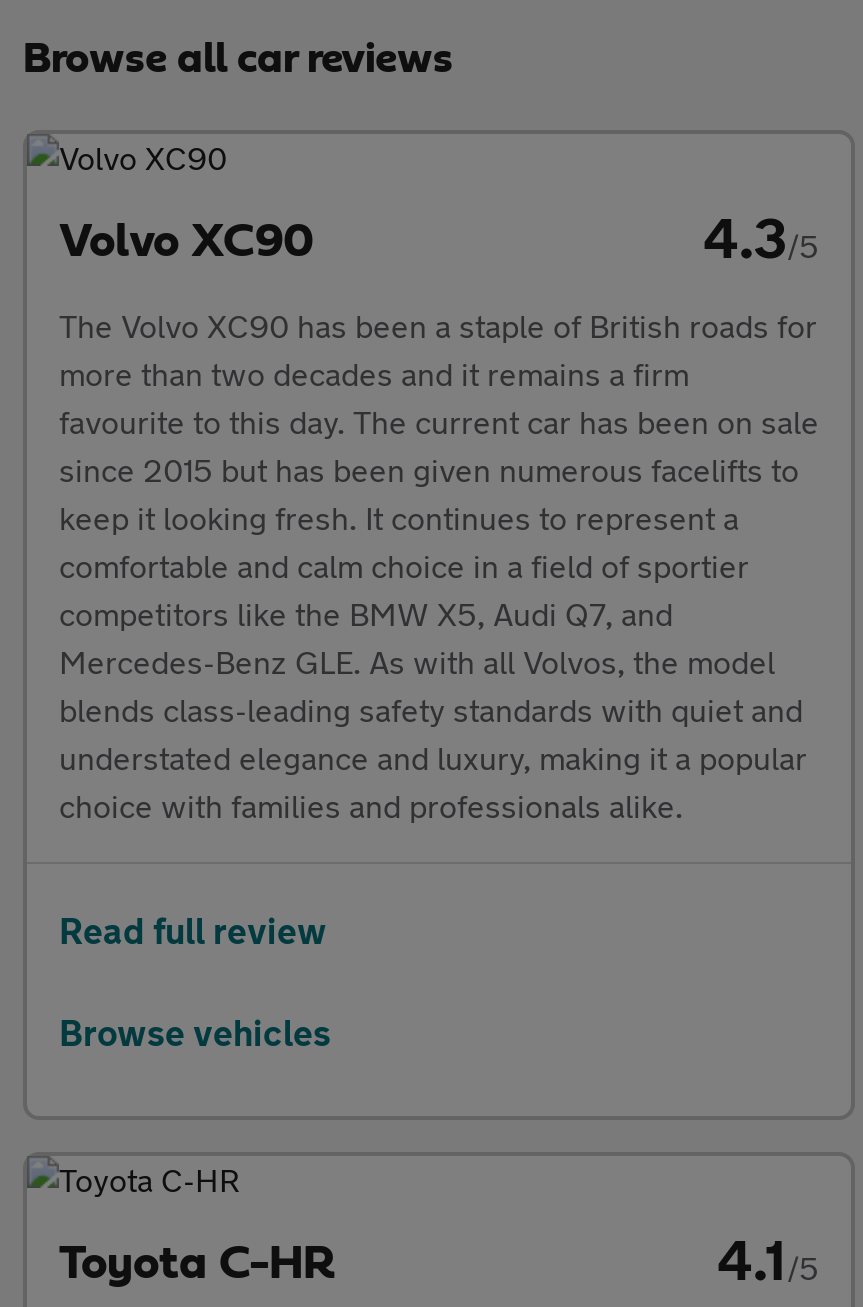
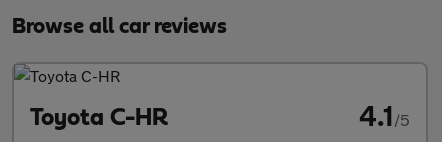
[59,204,819,1054] Volvo XC90 | 4.3/5 | The Volvo XC90 has been a staple of British roads for | more than two decades and it remains a firm | favourite to this day. The current car has been on sale | since 2015 but has been given numerous facelifts to | keep it looking fresh. It continues to represent a | comfortable and calm choice in a field of sportier | competitors like the BMW X5, Audi Q7, and | Mercedes-Benz GLE. As with all Volvos, the model | blends class-leading safety standards with quiet and | understated elegance and luxury, making it a popular | choice with families and professionals alike. | Read full review | Browse vehicles -> none

